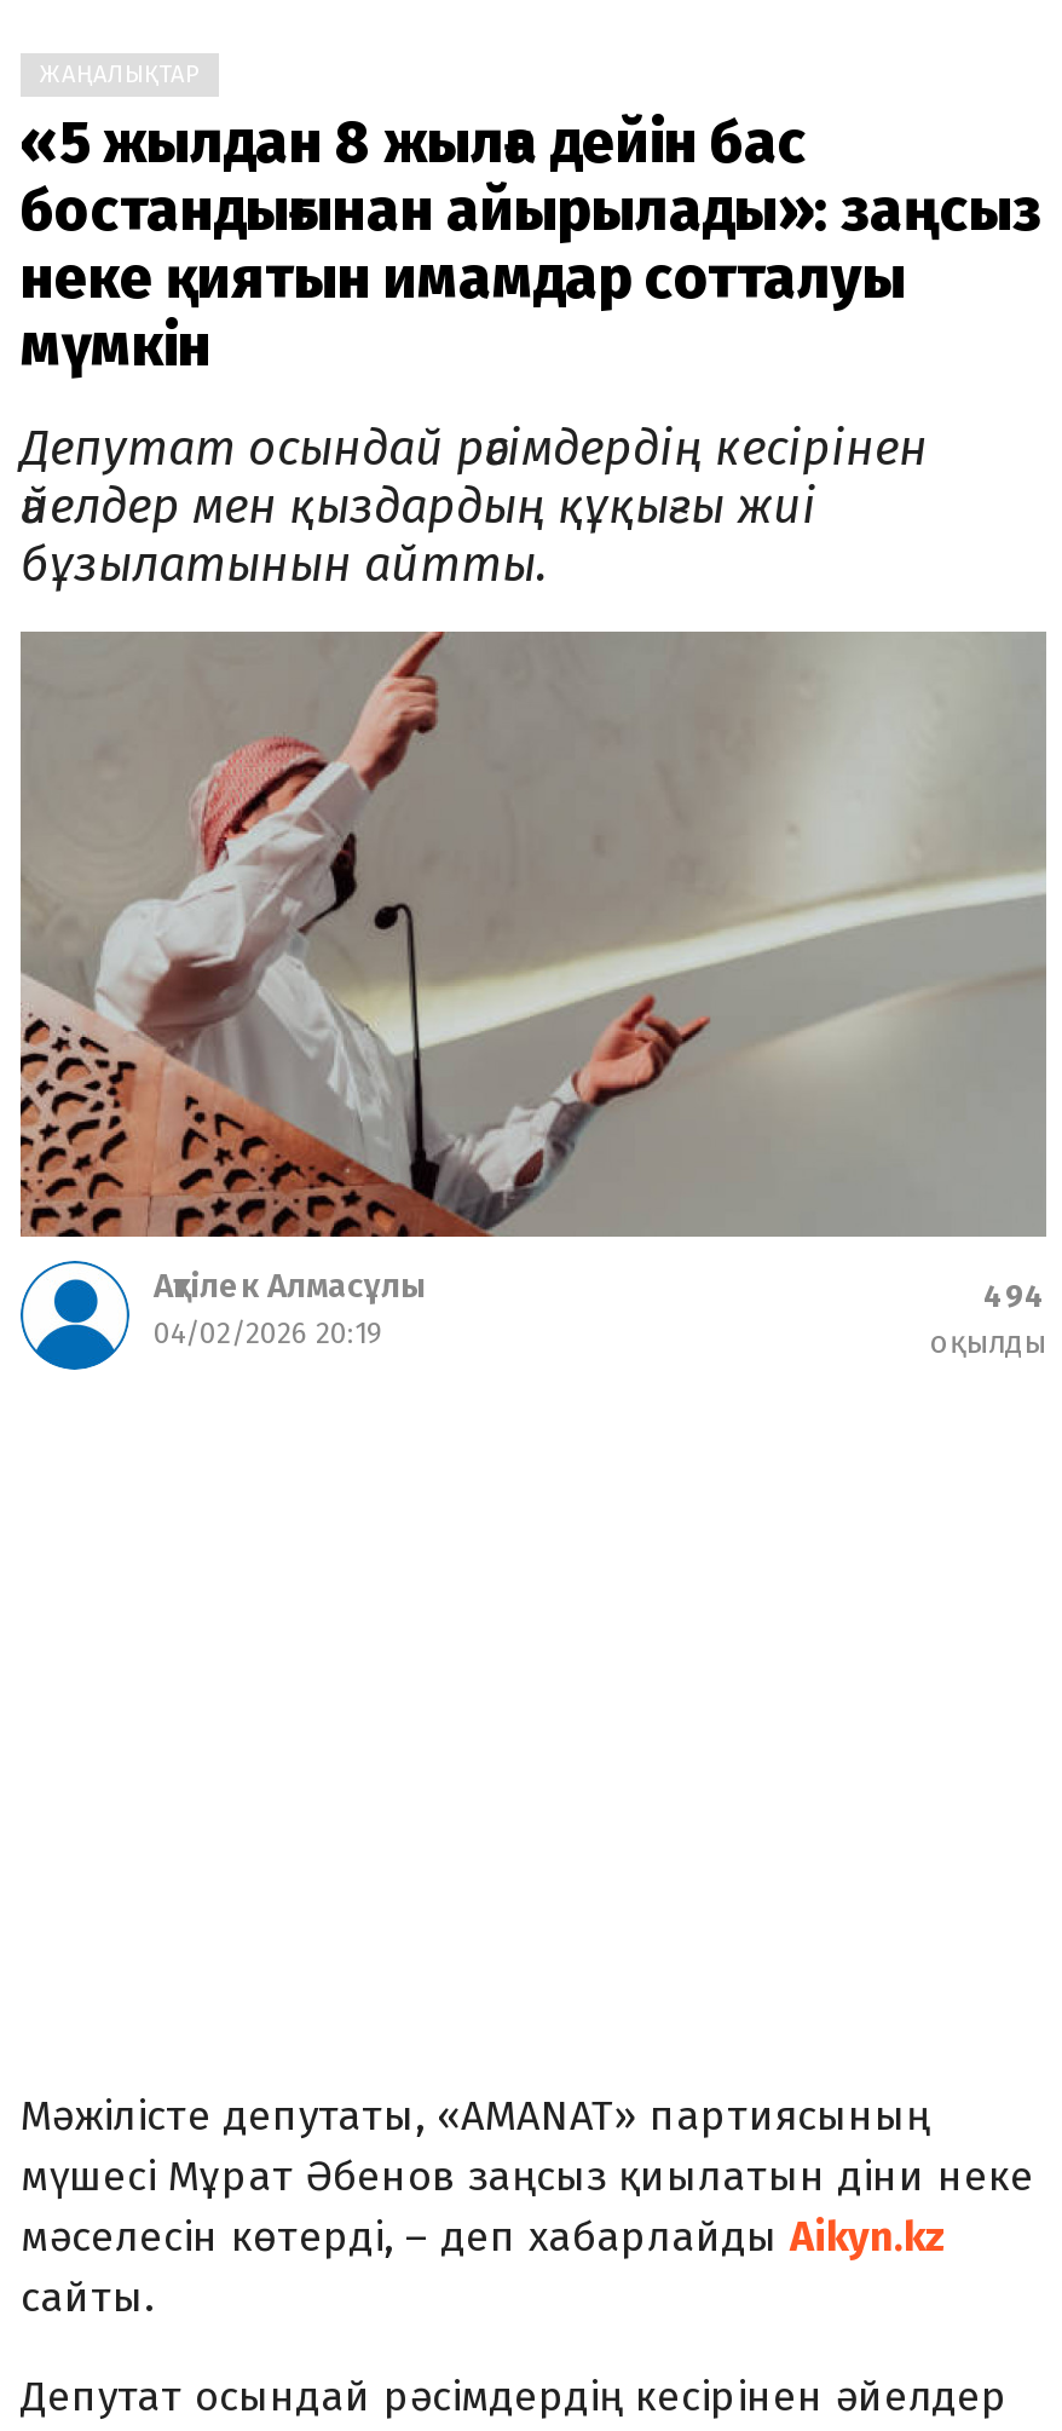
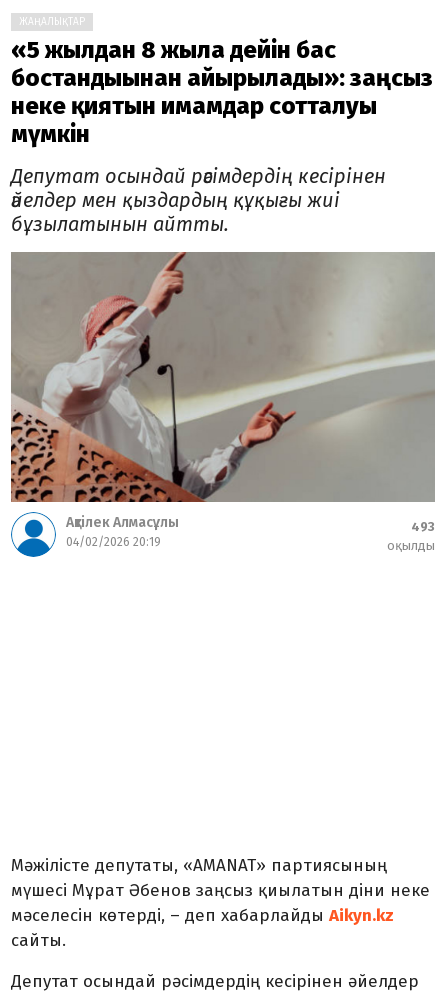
[983,1279,1046,1315] 494 -> [411,519,435,534] 493

